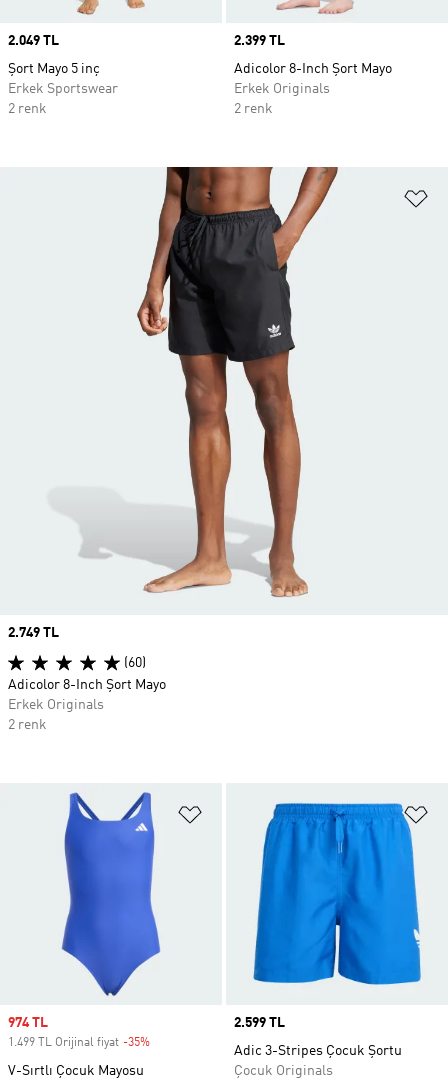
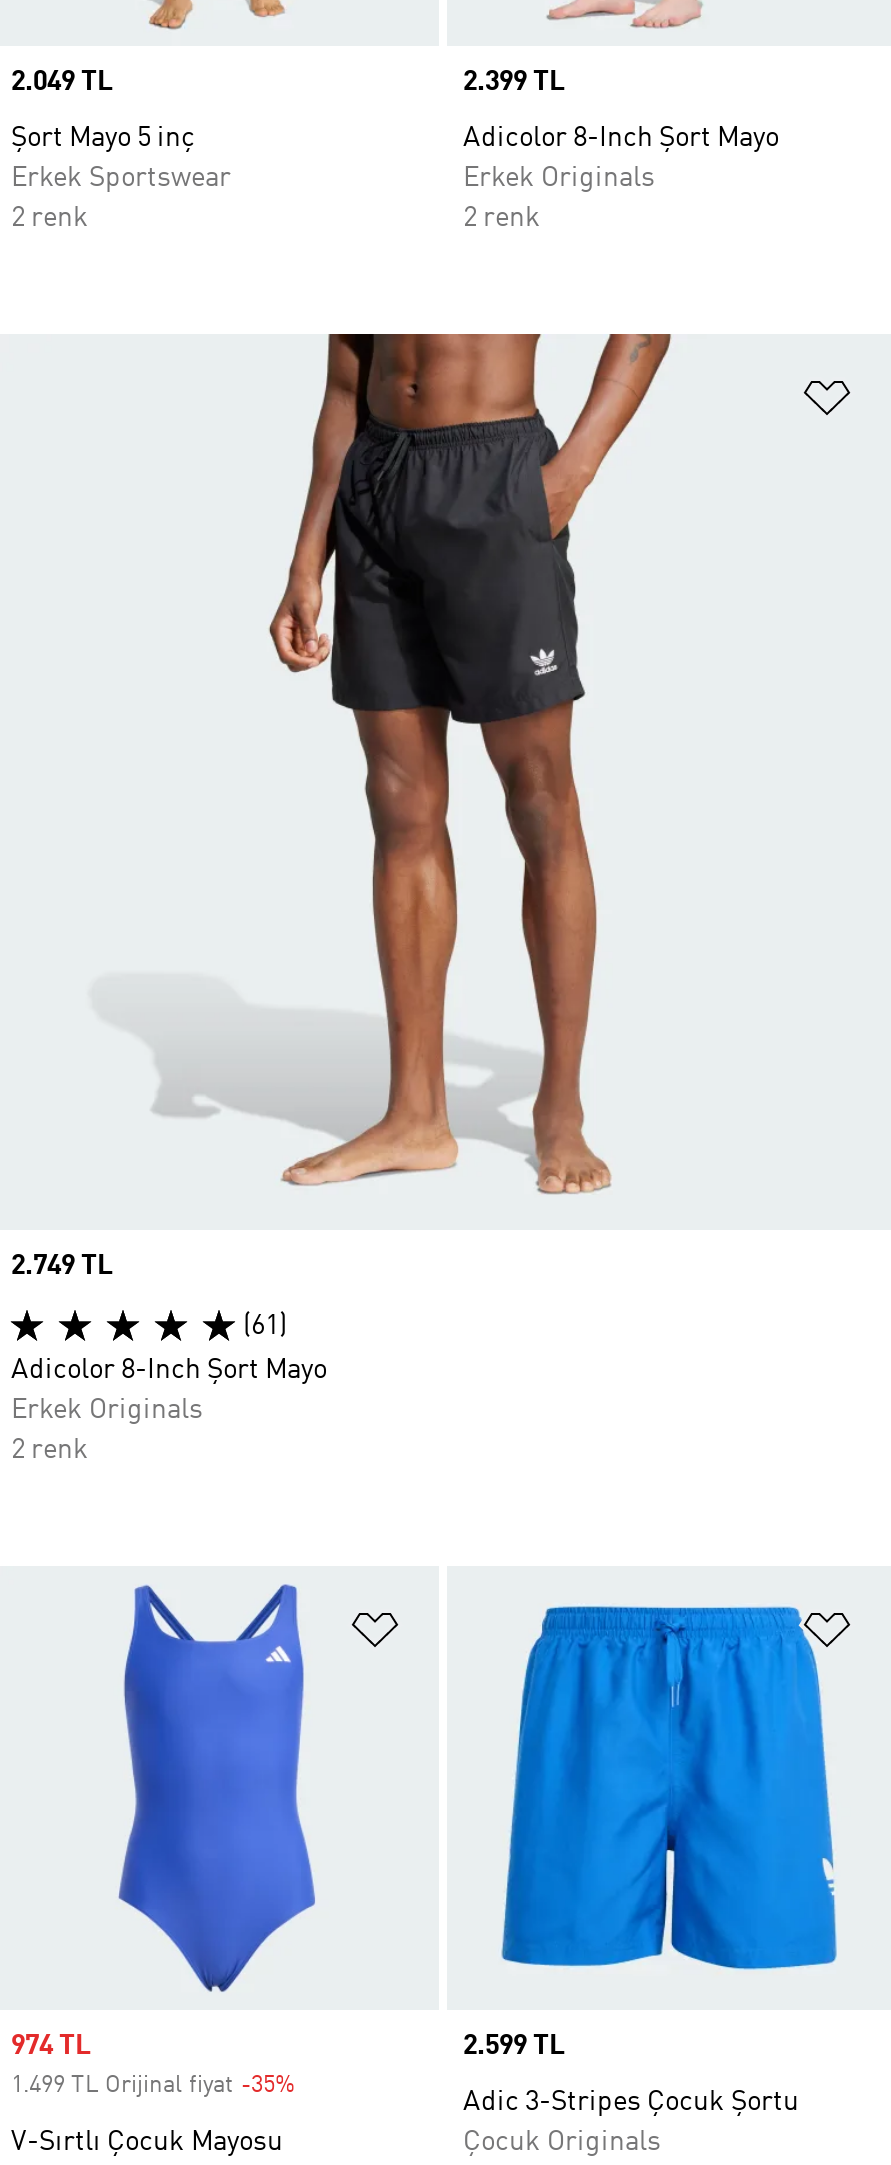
[124,656,146,670] (60) -> [243,1312,287,1340] (61)

